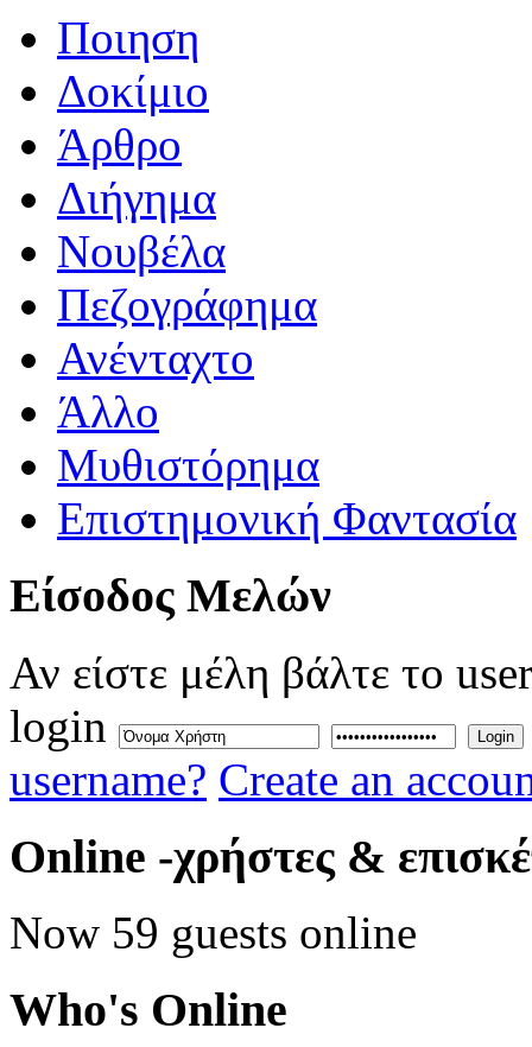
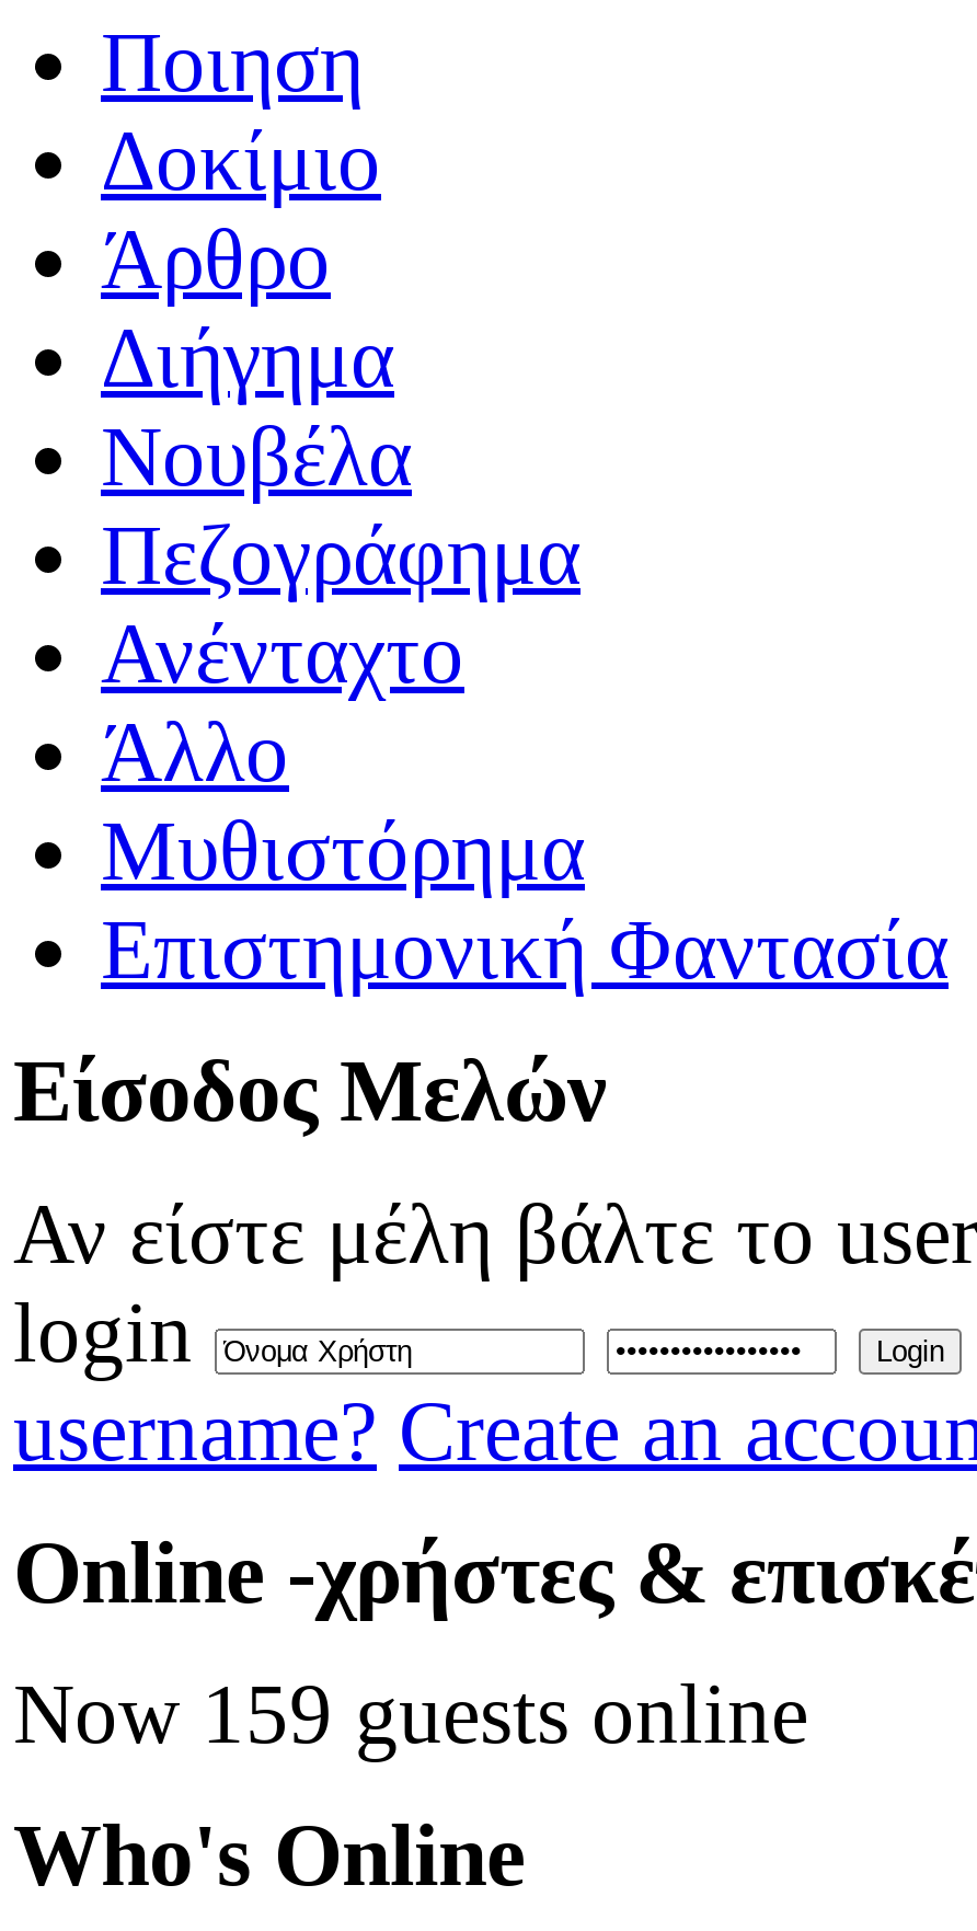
[9,907,417,958] Now 59 guests online -> [13,1667,808,1761] Now 159 guests online

